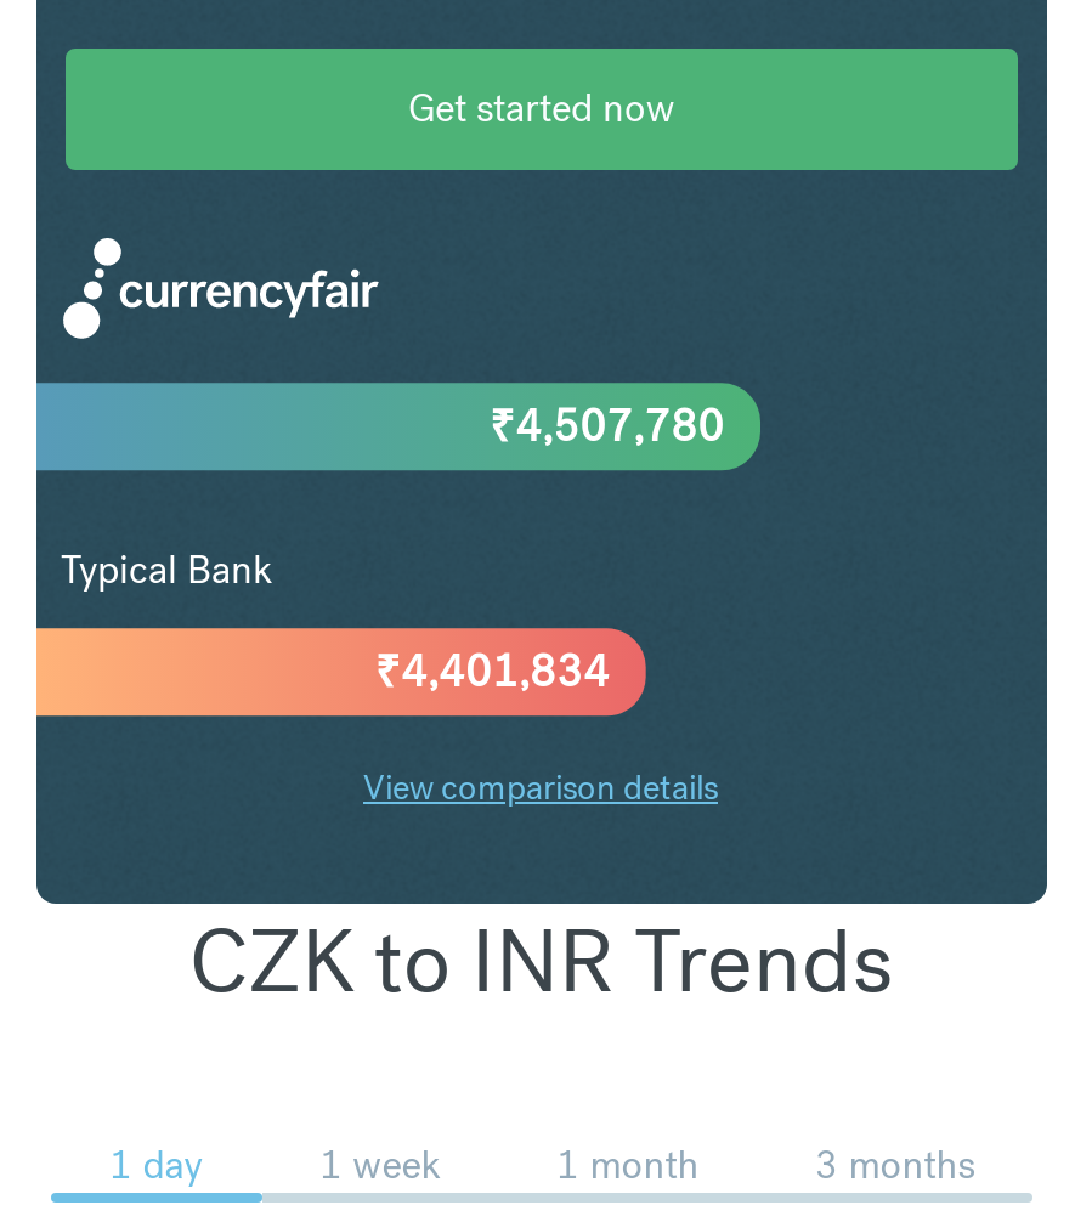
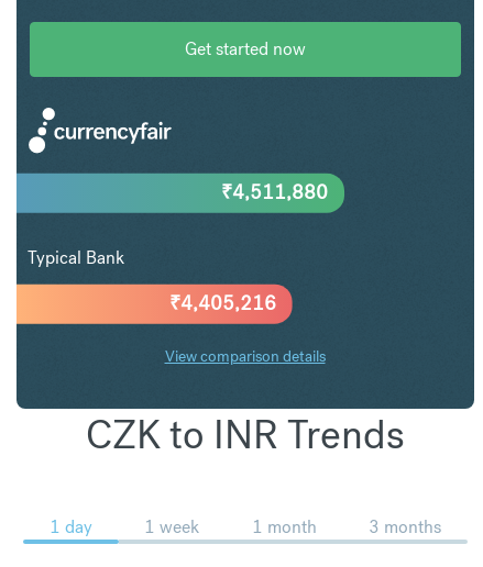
[490,397,724,453] ₹4,507,780 -> [221,179,328,204] ₹4,511,880
[375,643,609,698] ₹4,401,834 -> [169,290,276,315] ₹4,405,216

